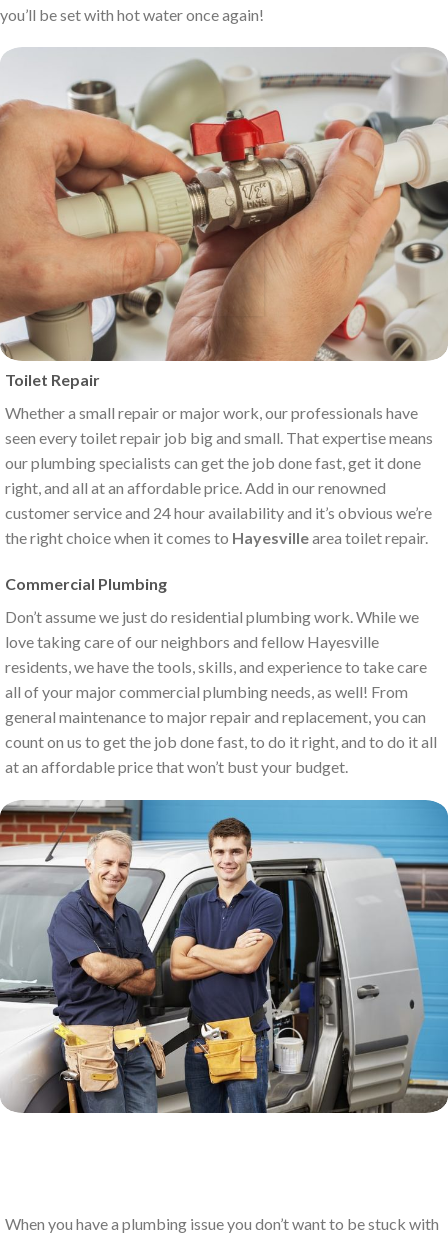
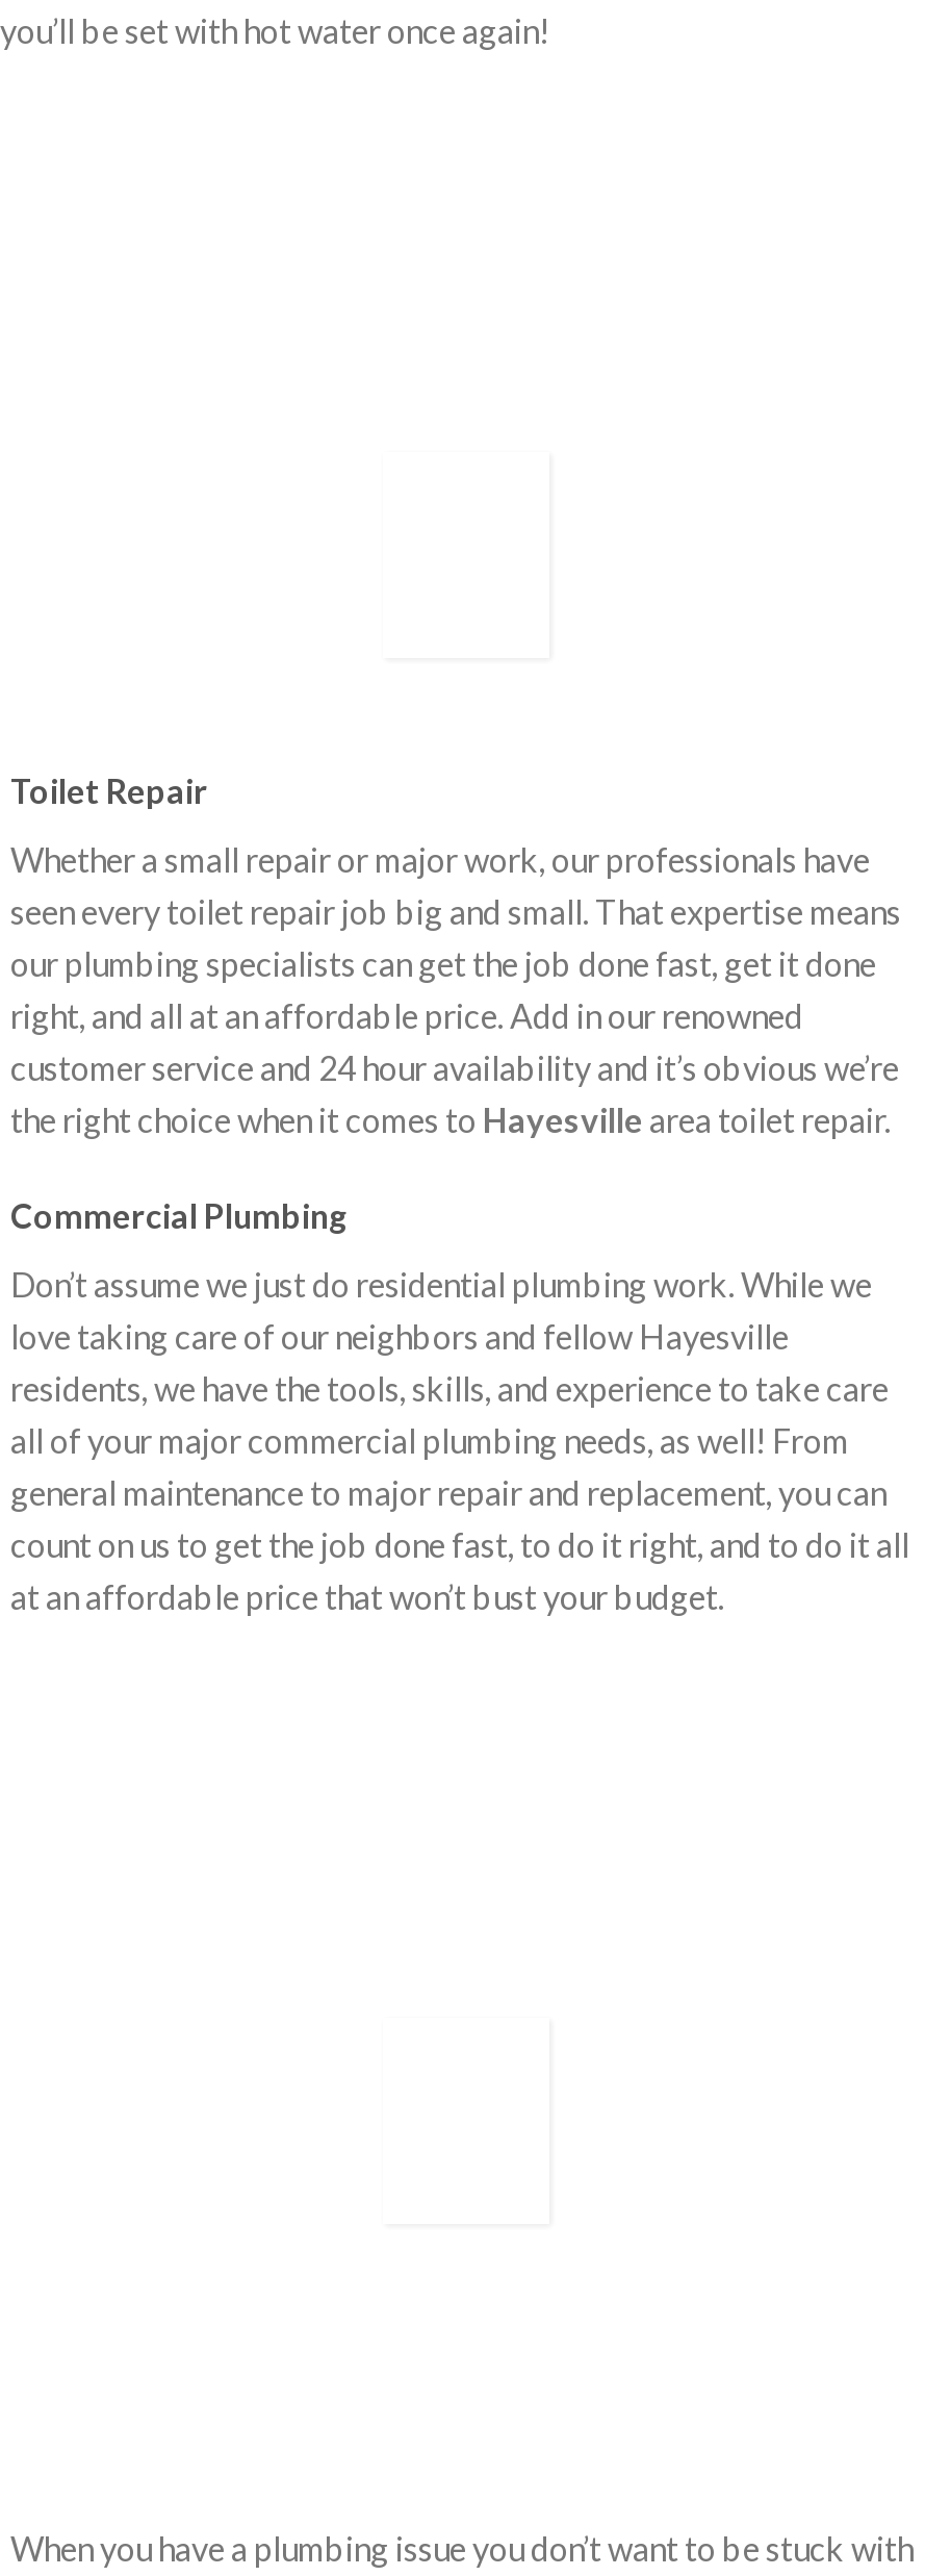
[3,47,445,362] [image] -> none
[3,799,445,1114] [image] -> none

